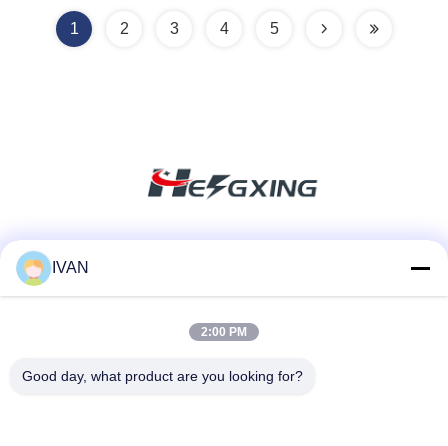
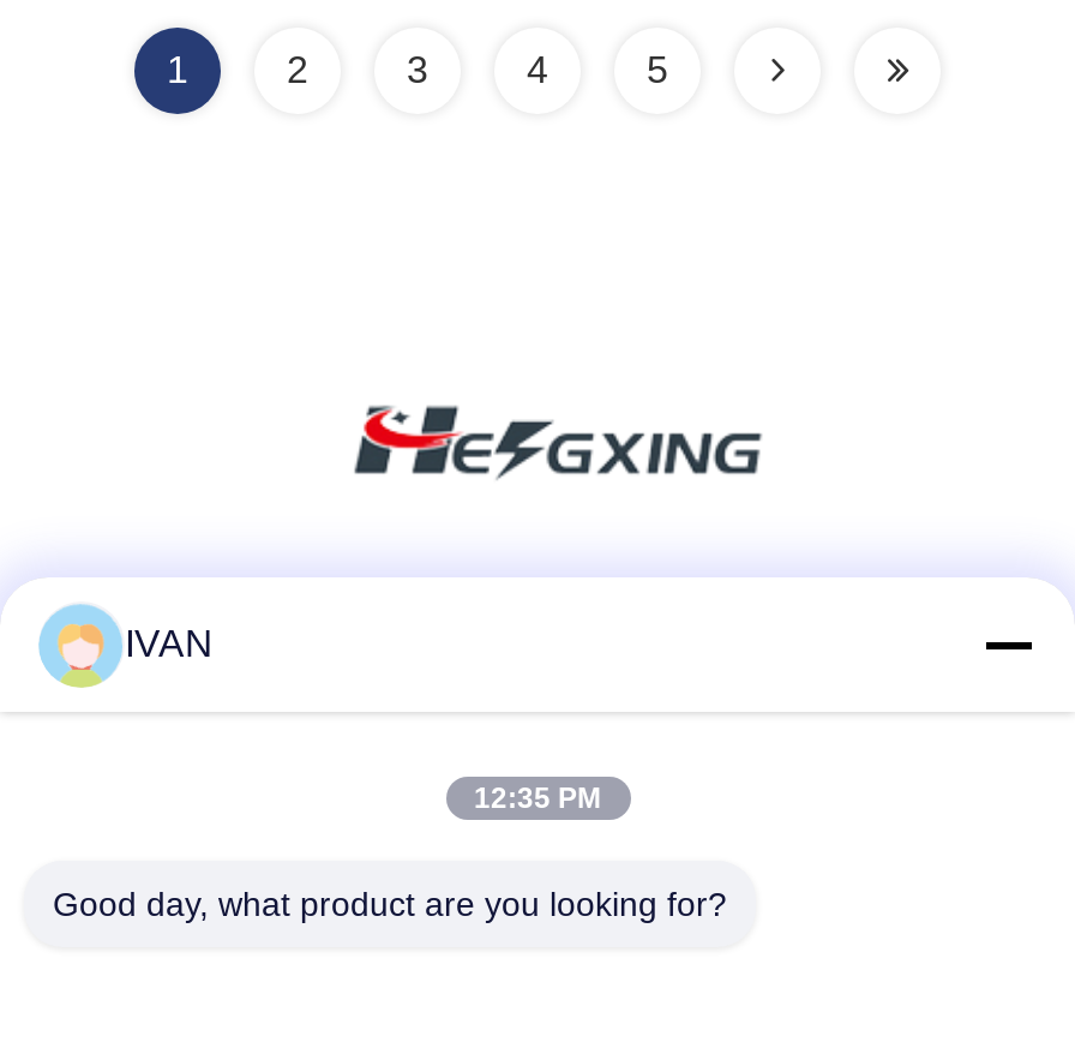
[201,325,247,339] 2:00 PM -> [474,781,601,815] 12:35 PM

